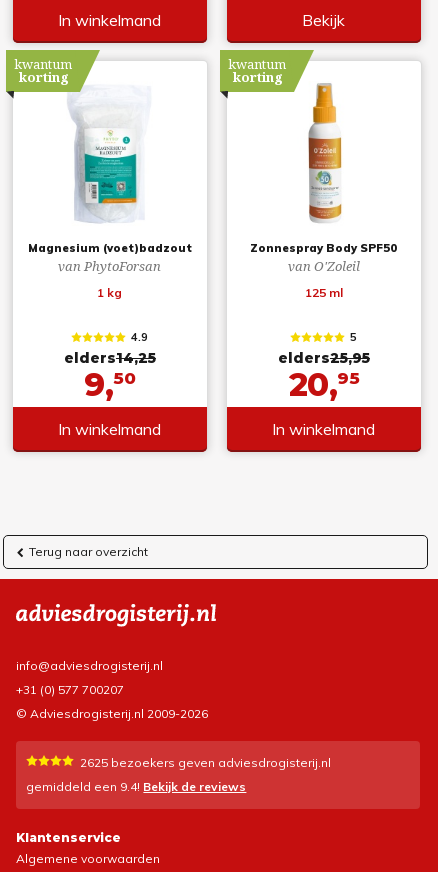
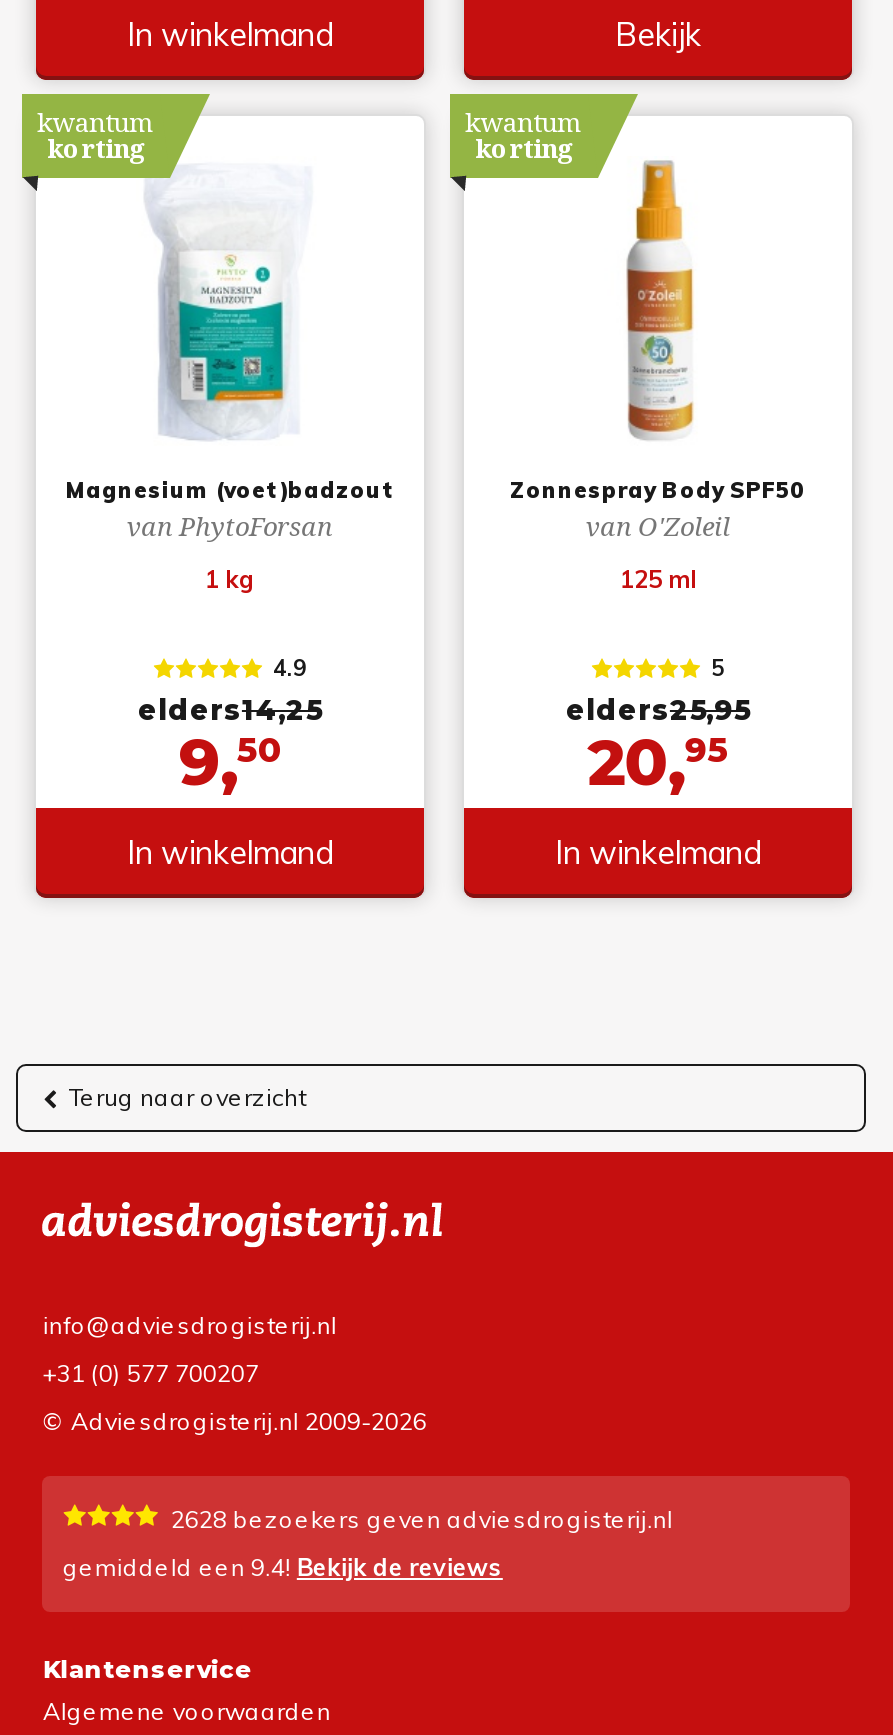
[80,755,331,770] 2625 bezoekers geven adviesdrogisterij.nl -> [171,1504,673,1534] 2628 bezoekers geven adviesdrogisterij.nl

